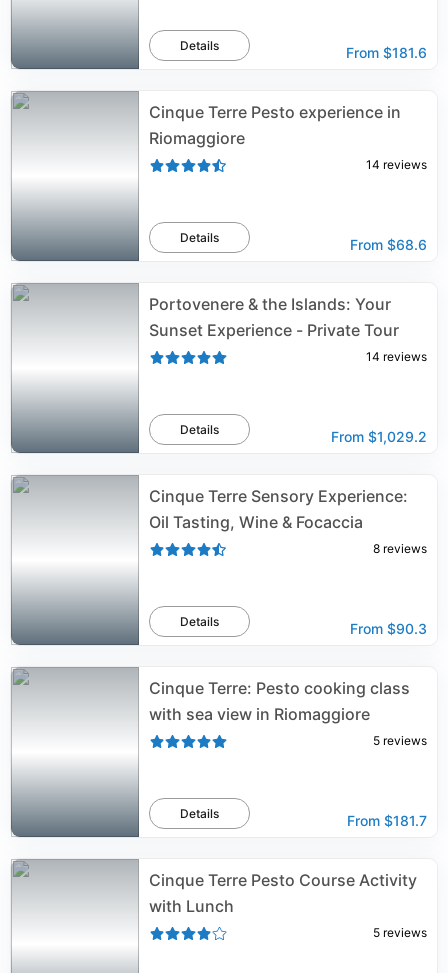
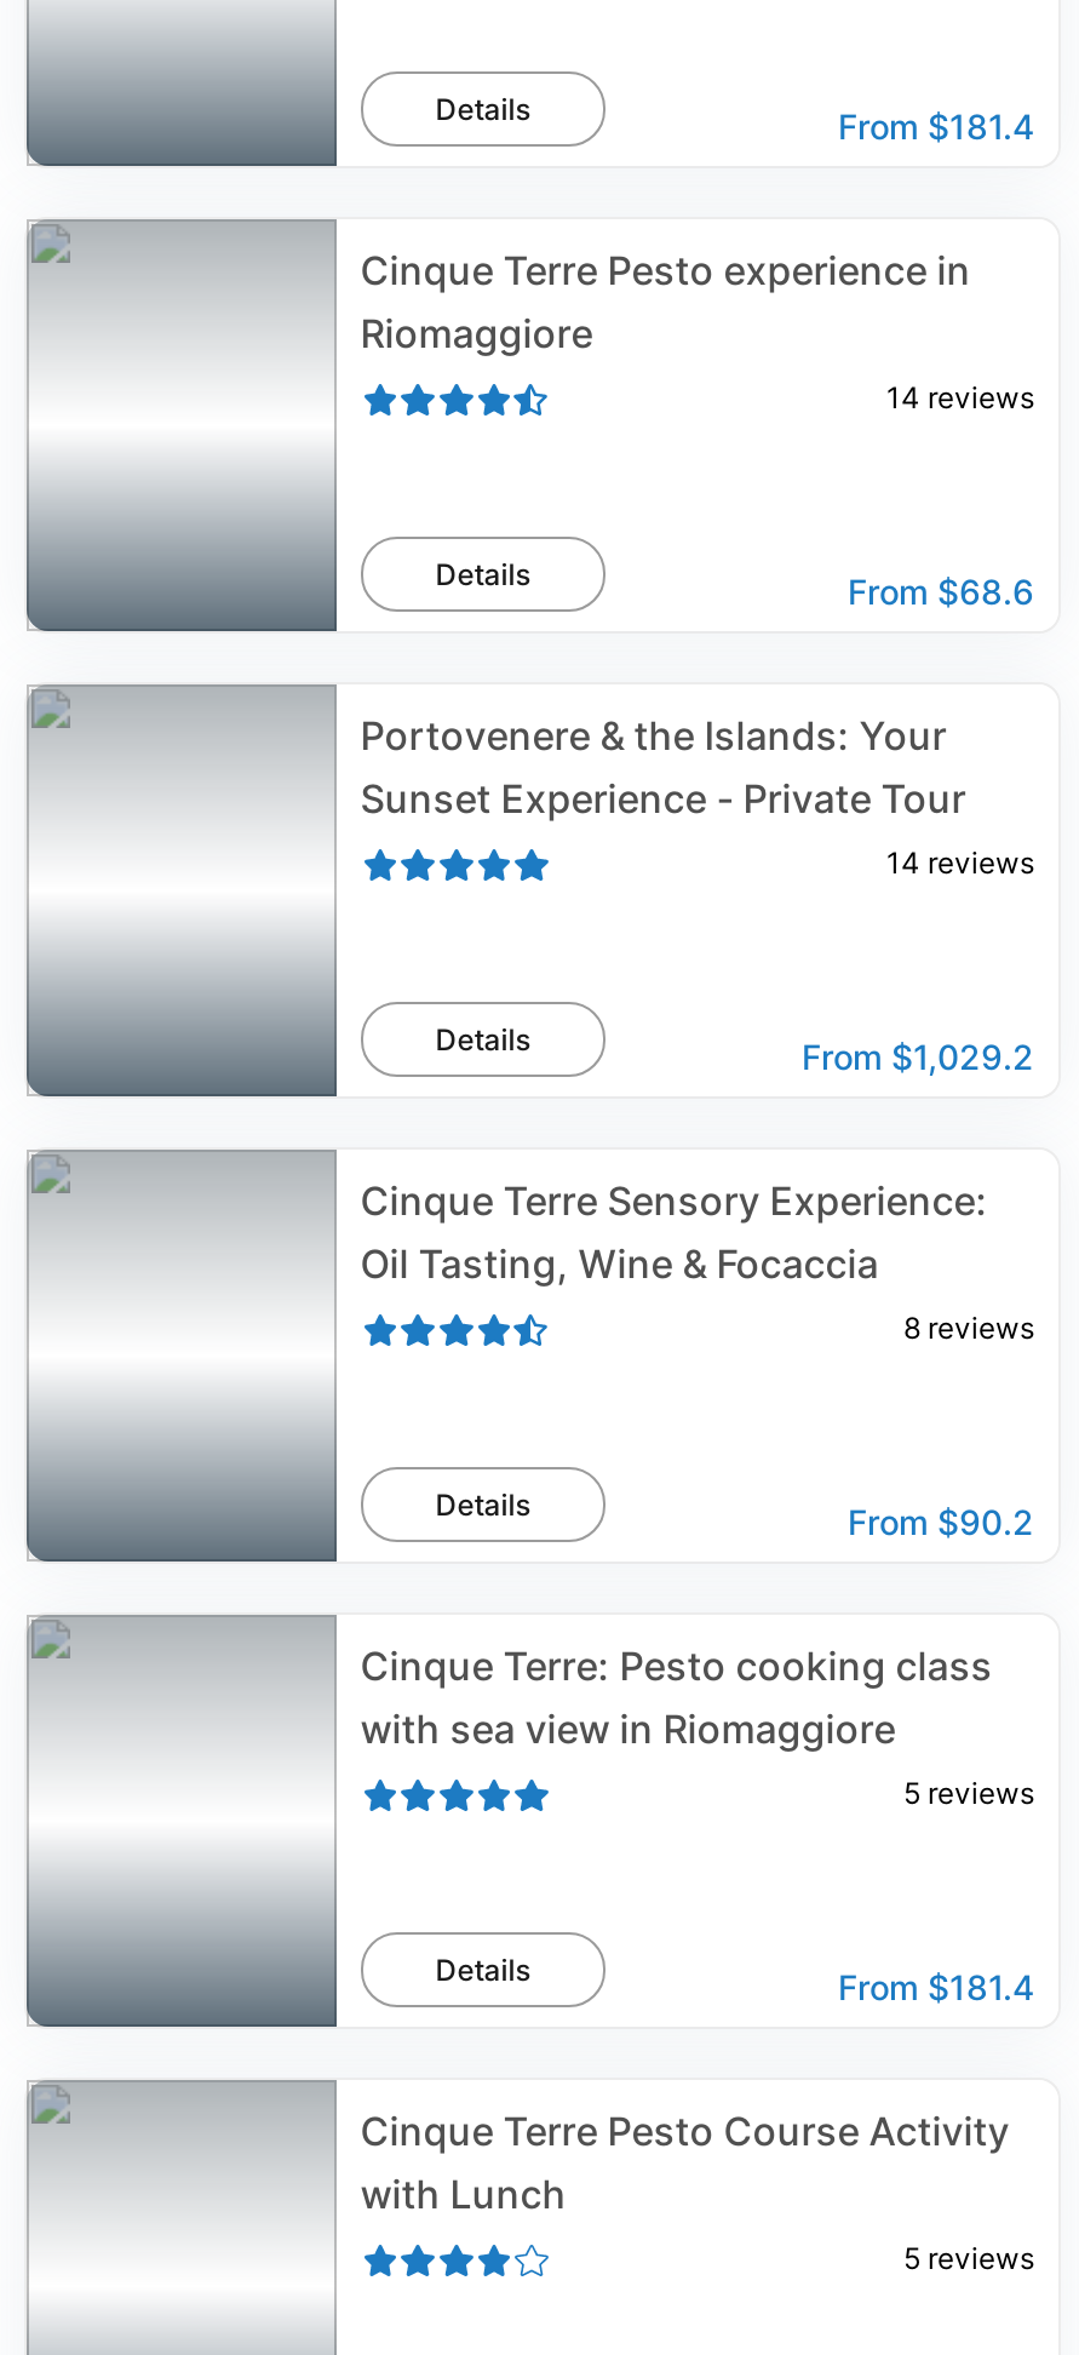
[346,44,427,61] From $181.6 -> [838,105,1034,147] From $181.4
[350,620,427,637] From $90.3 -> [848,1501,1034,1542] From $90.2
[347,812,427,829] From $181.7 -> [838,1966,1034,2007] From $181.4

